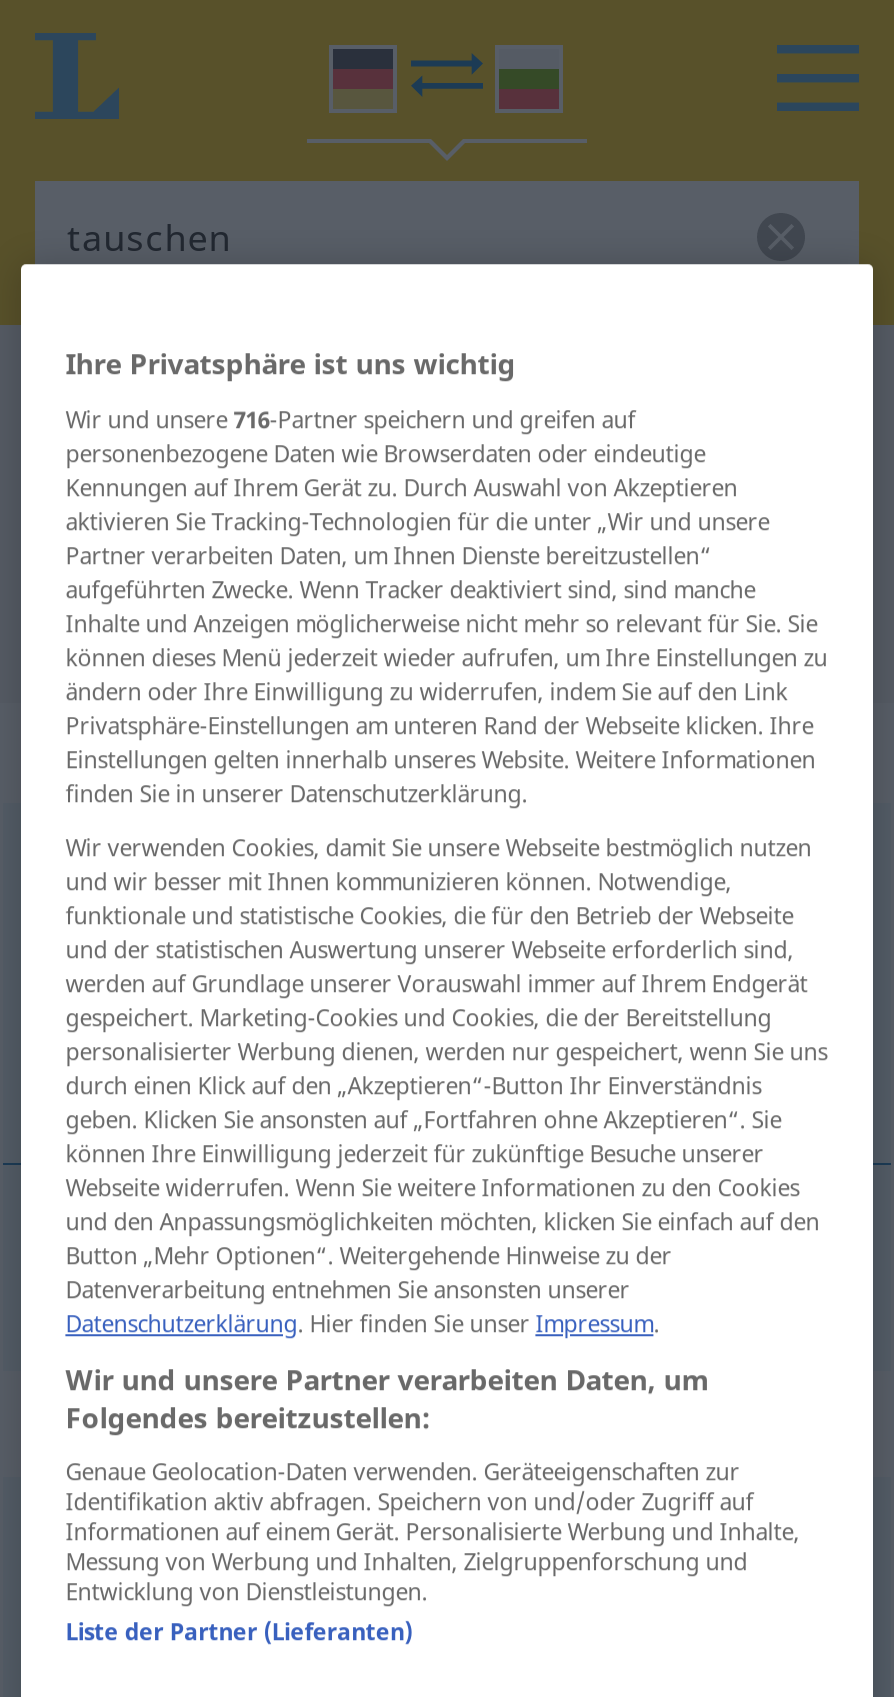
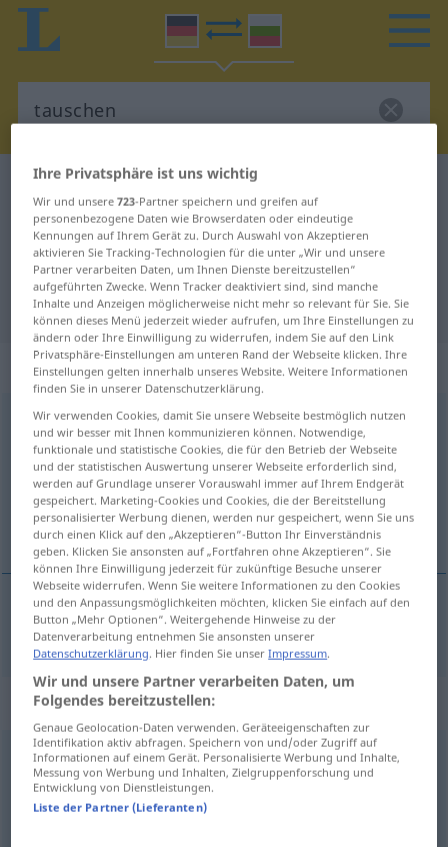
[65,404,635,434] Wir und unsere 716-Partner speichern und greifen auf -> [33,194,318,209] Wir und unsere 723-Partner speichern und greifen auf

